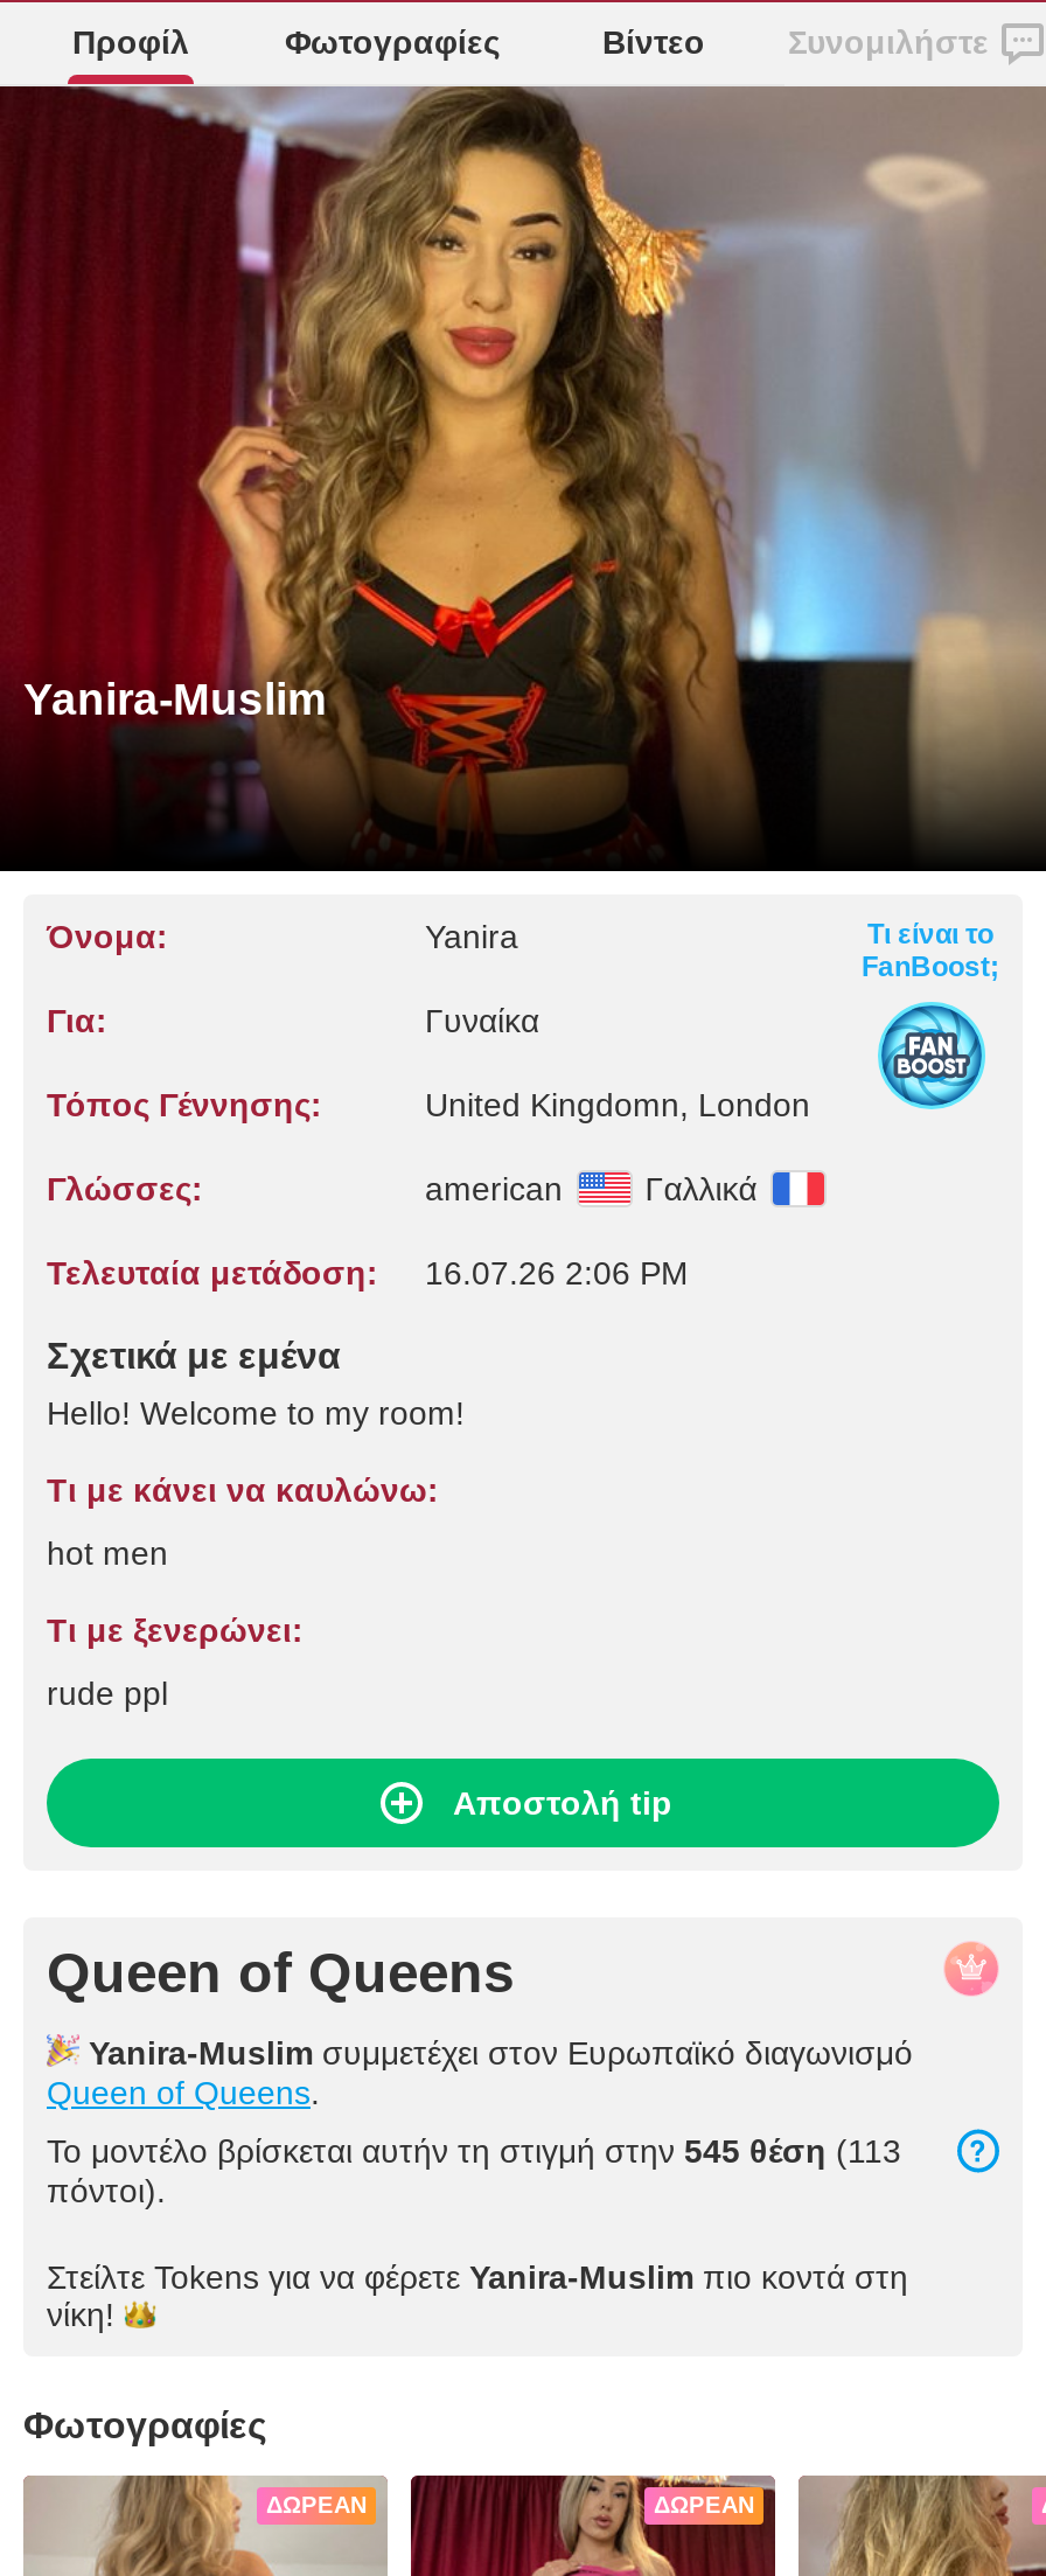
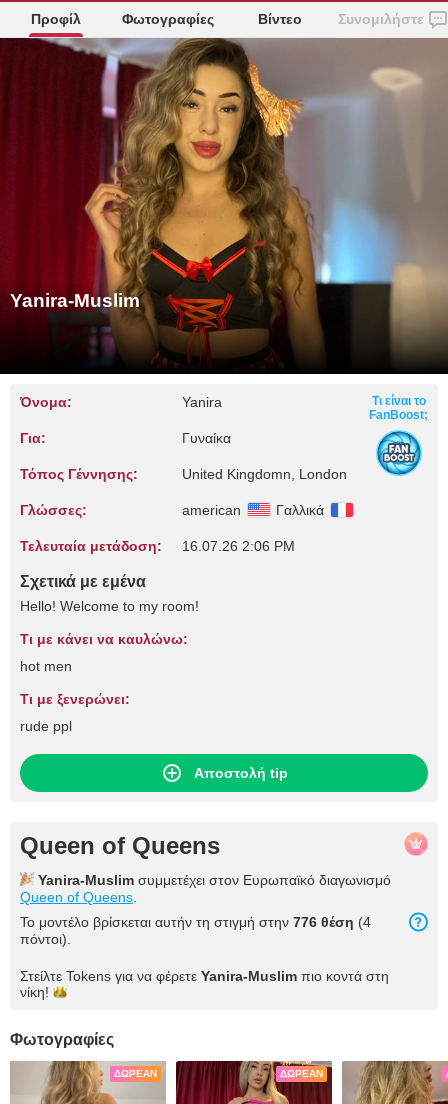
[47,2132,901,2170] Το μοντέλο βρίσκεται αυτήν τη στιγμή στην 545 θέση (113 -> [20,914,371,930] Το μοντέλο βρίσκεται αυτήν τη στιγμή στην 776 θέση (4

